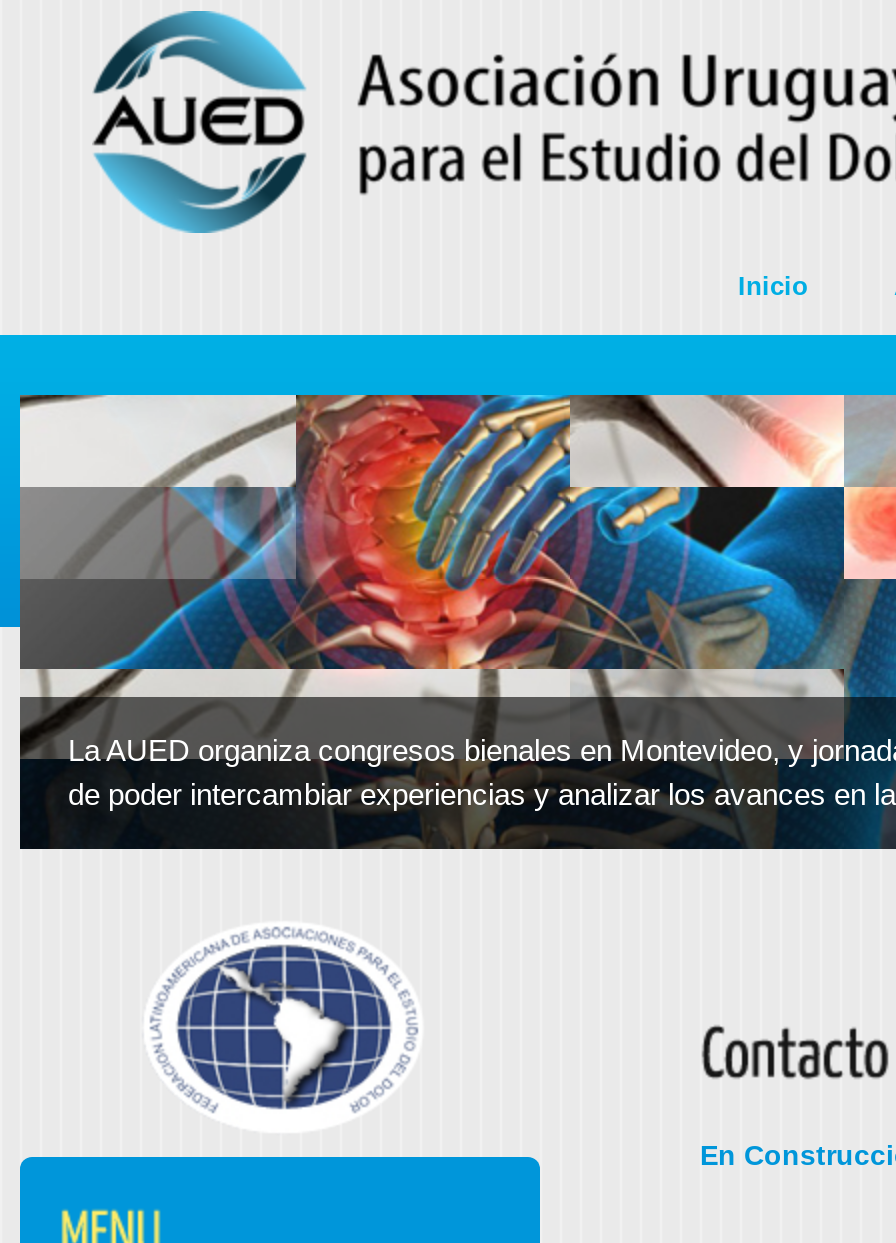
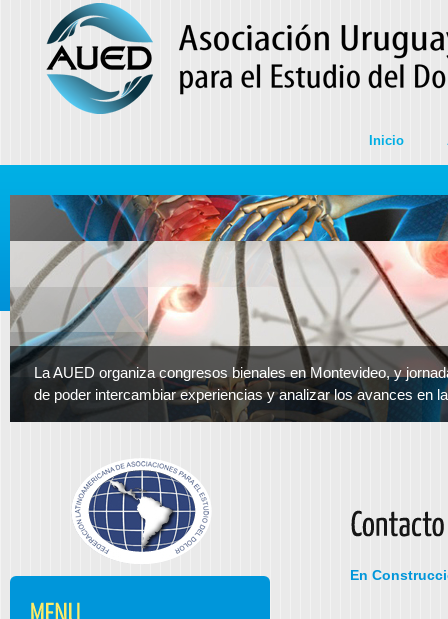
[18,393,890,757] [image] -> [9,194,445,374] [image]

